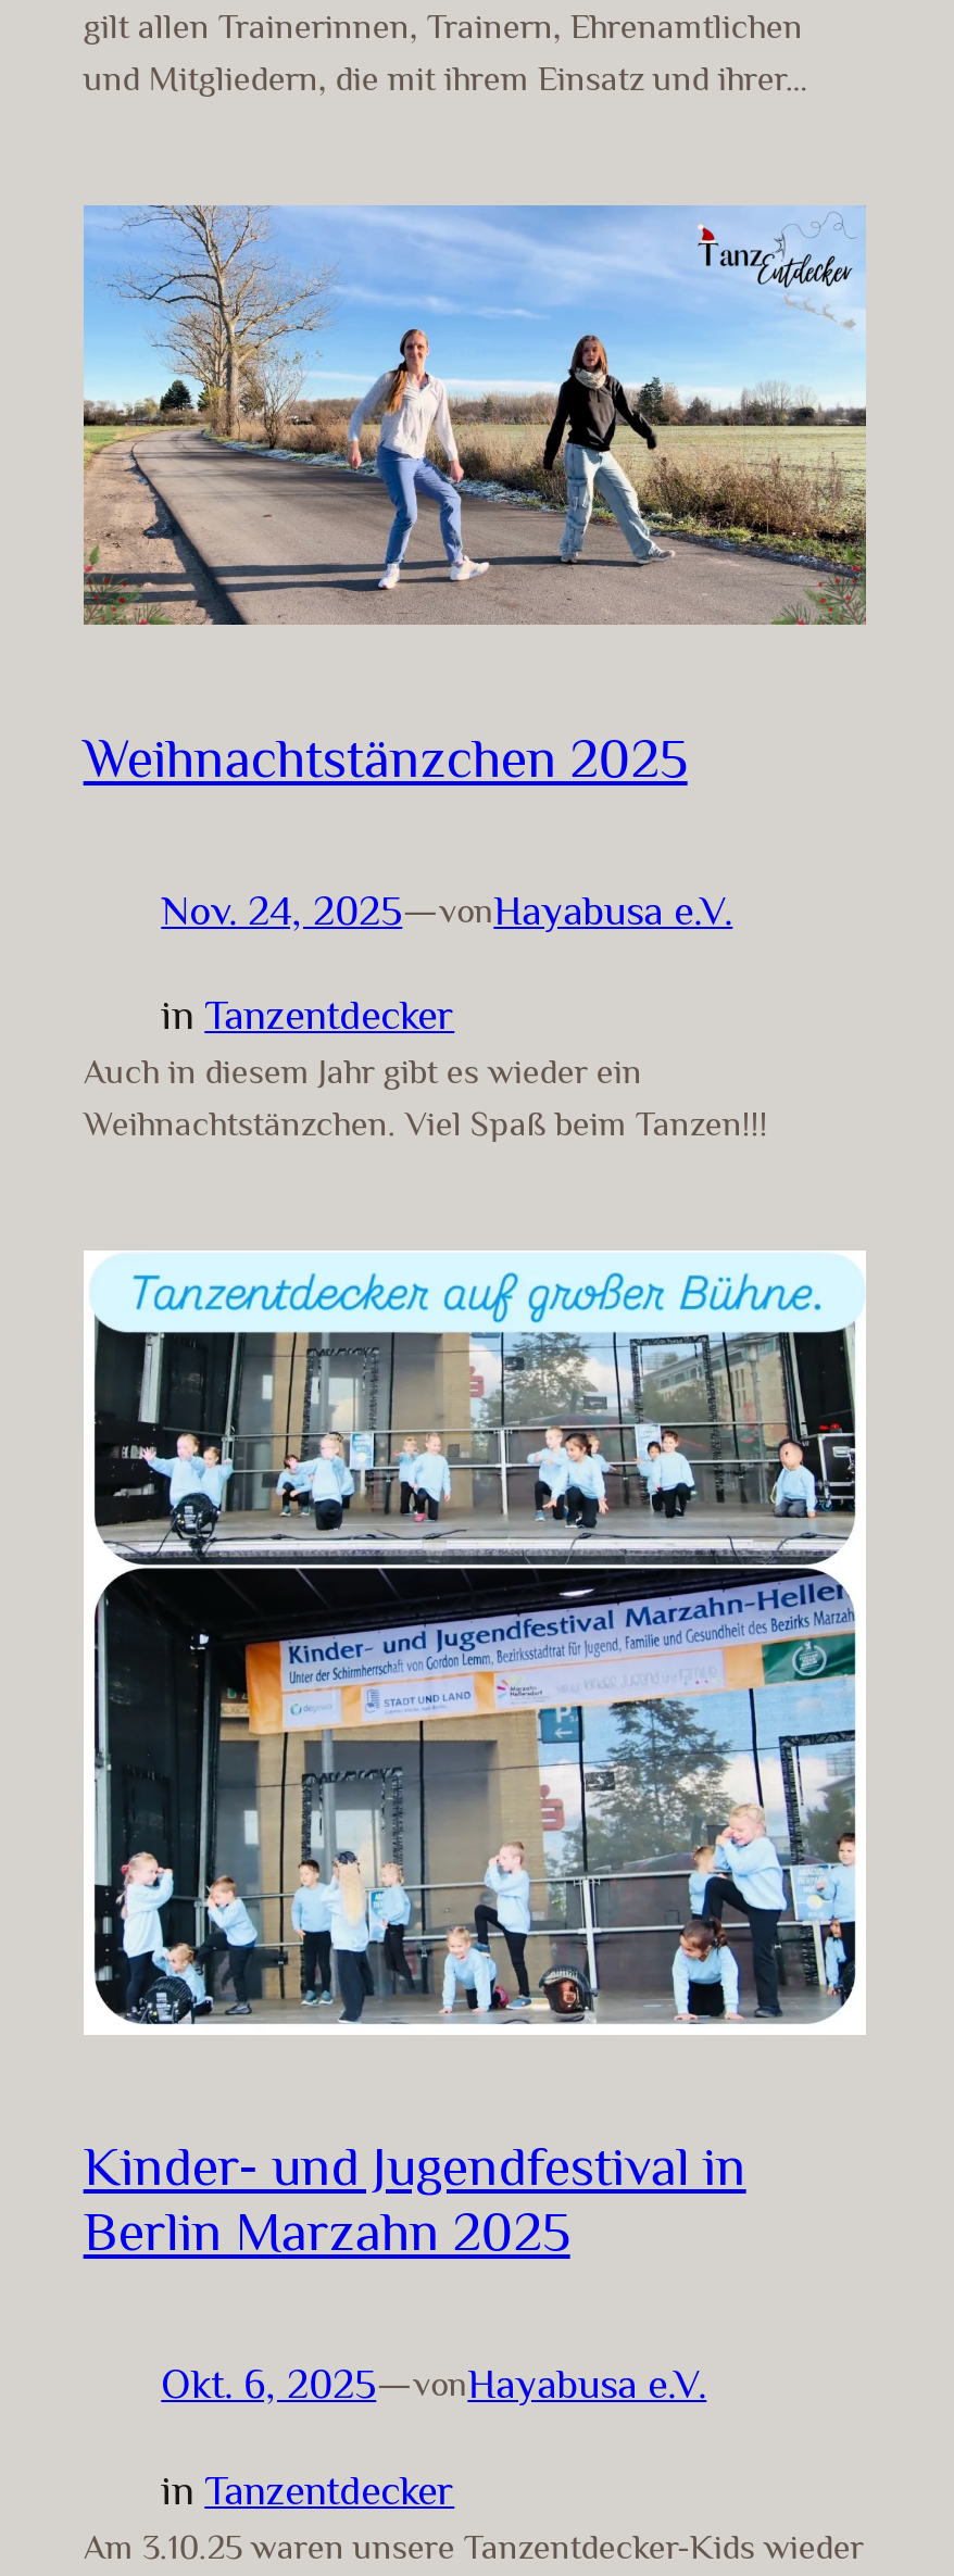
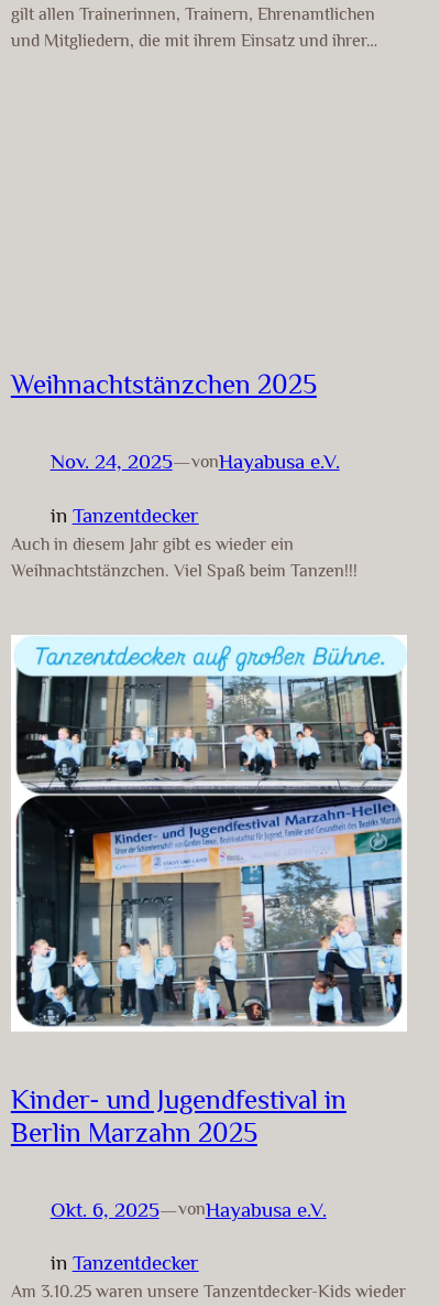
[81,204,868,628] [image] -> none

